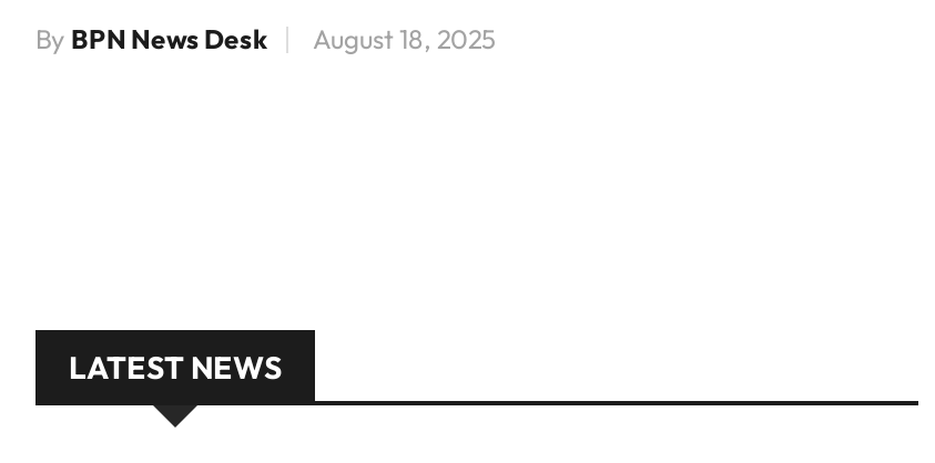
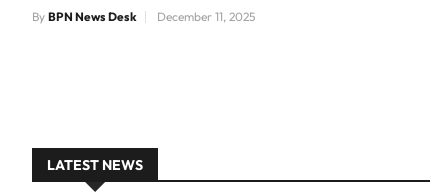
[35,23,495,56] By BPN News Desk August 18, 2025 -> [32,9,255,24] By BPN News Desk December 11, 2025

